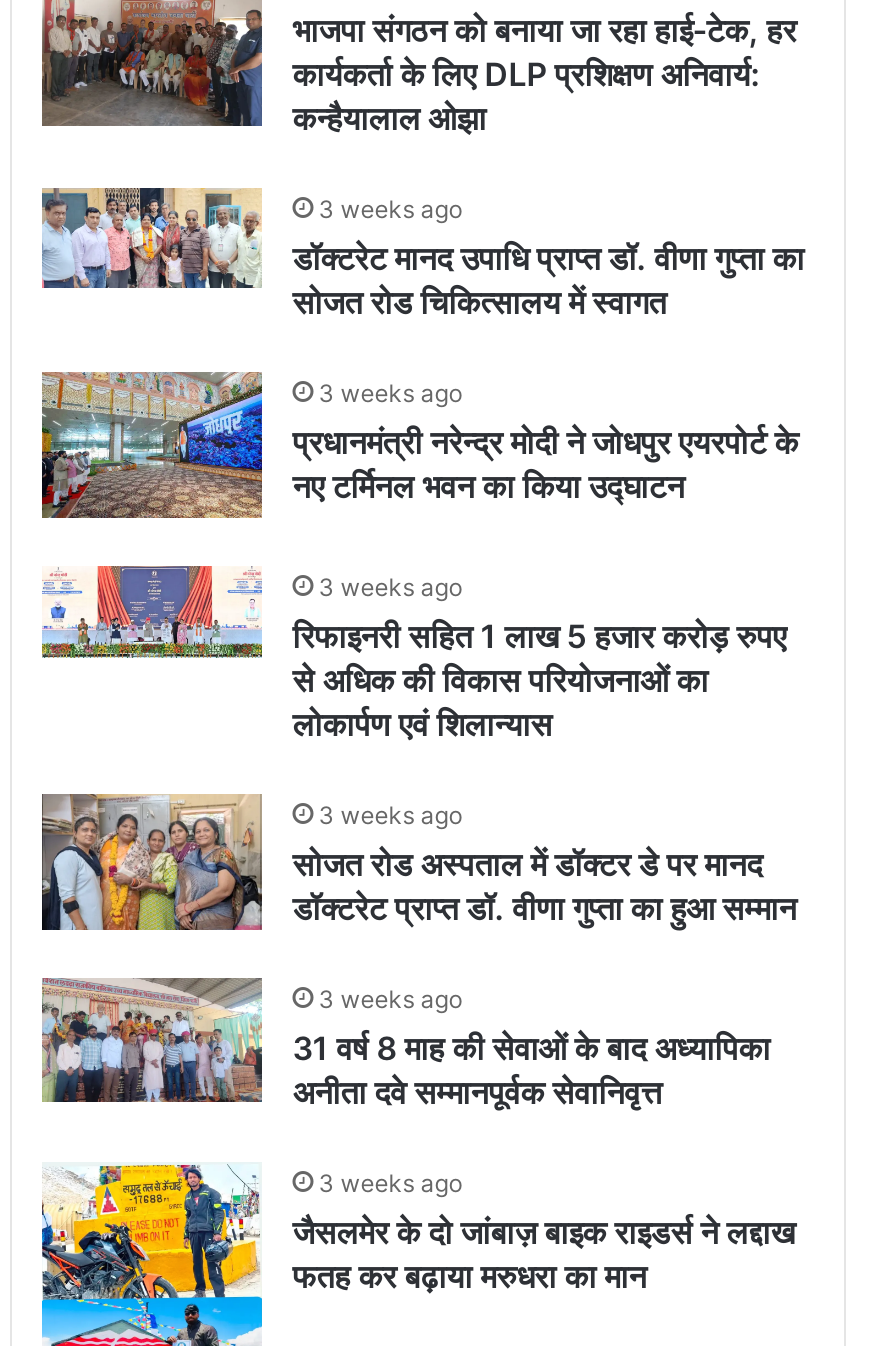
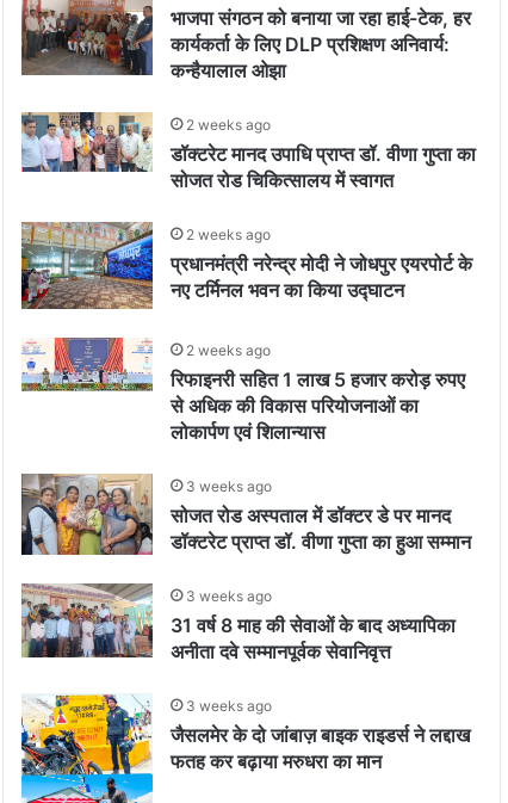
[319,194,463,224] 3 weeks ago -> [186,116,271,134] 2 weeks ago
[319,378,463,408] 3 weeks ago -> [186,225,271,243] 2 weeks ago
[319,572,463,602] 3 weeks ago -> [186,341,271,359] 2 weeks ago

